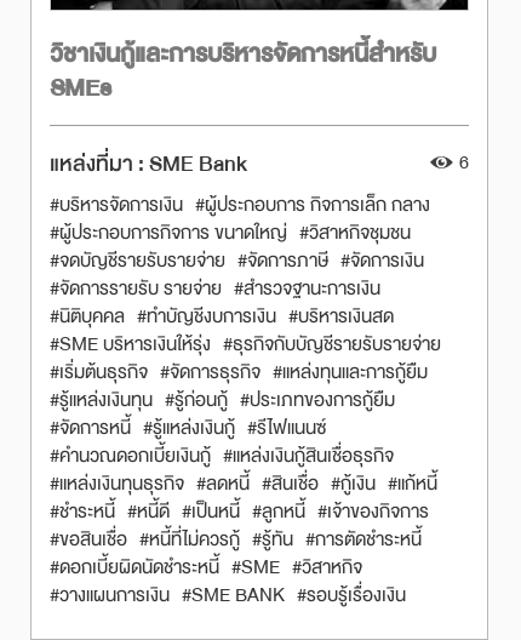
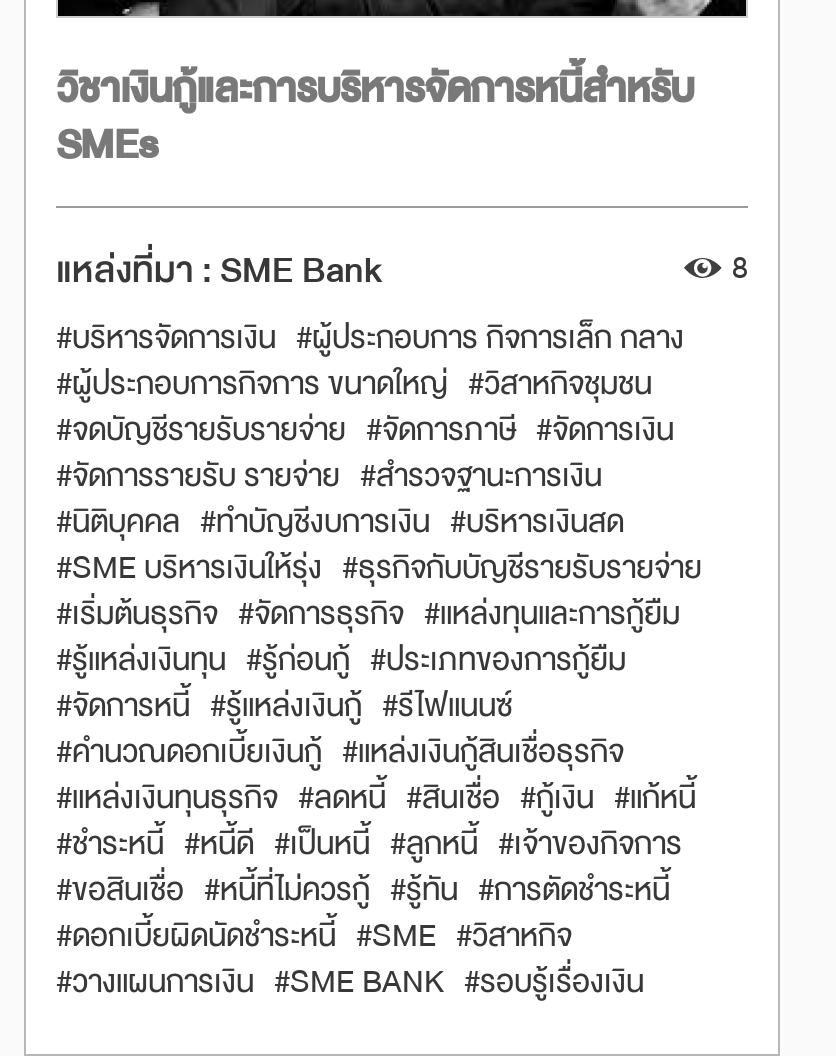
[459,147,469,178] 6 -> [732,243,748,293] 8

